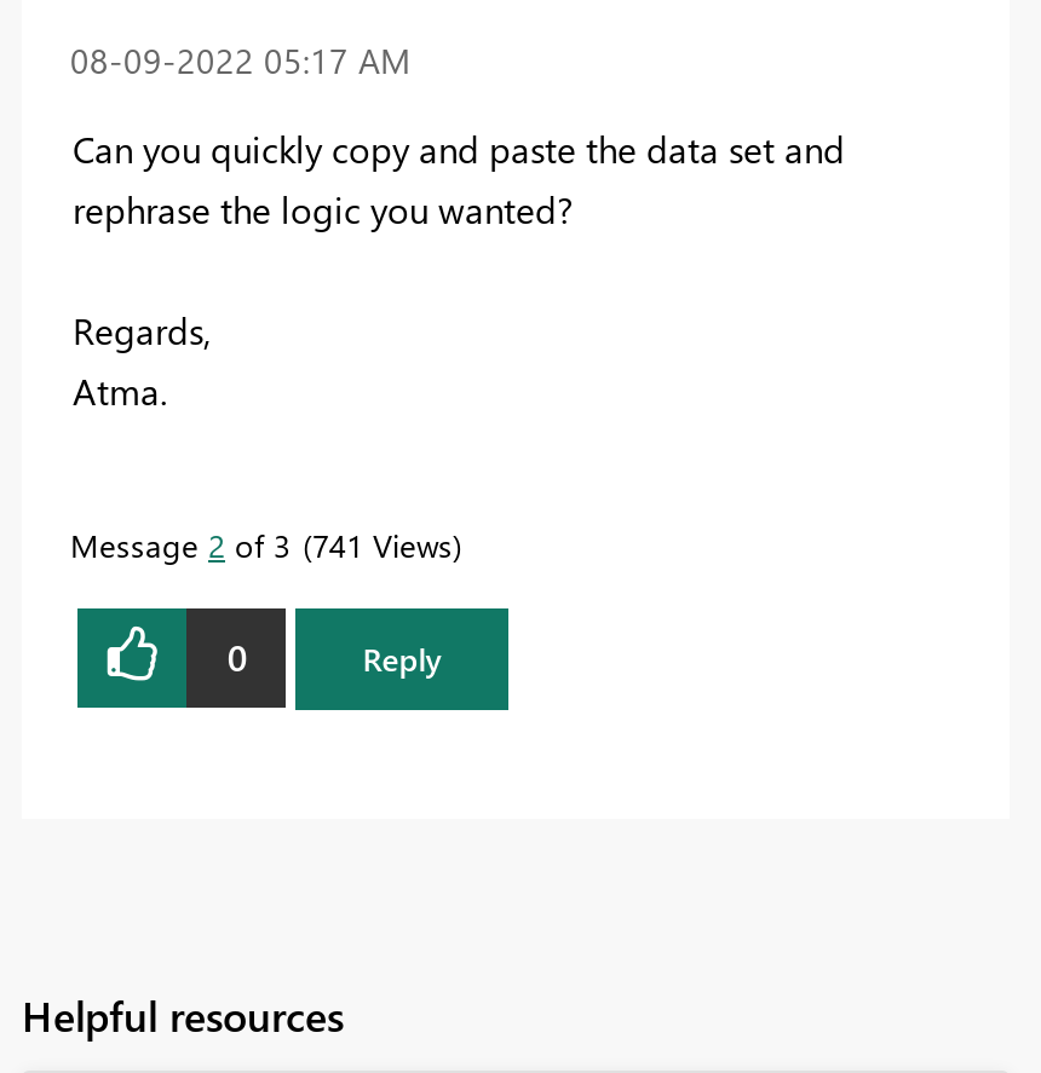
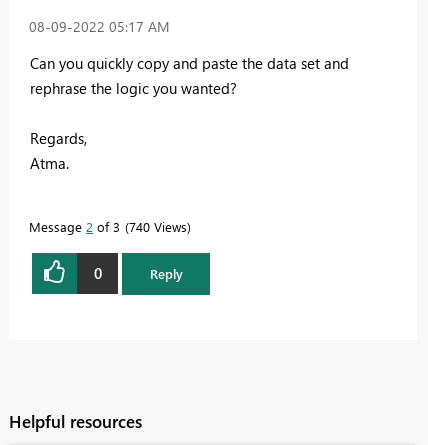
[70,523,453,564] Message 2 of 3 741 Views -> [29,217,187,234] Message 2 of 3 740 Views

